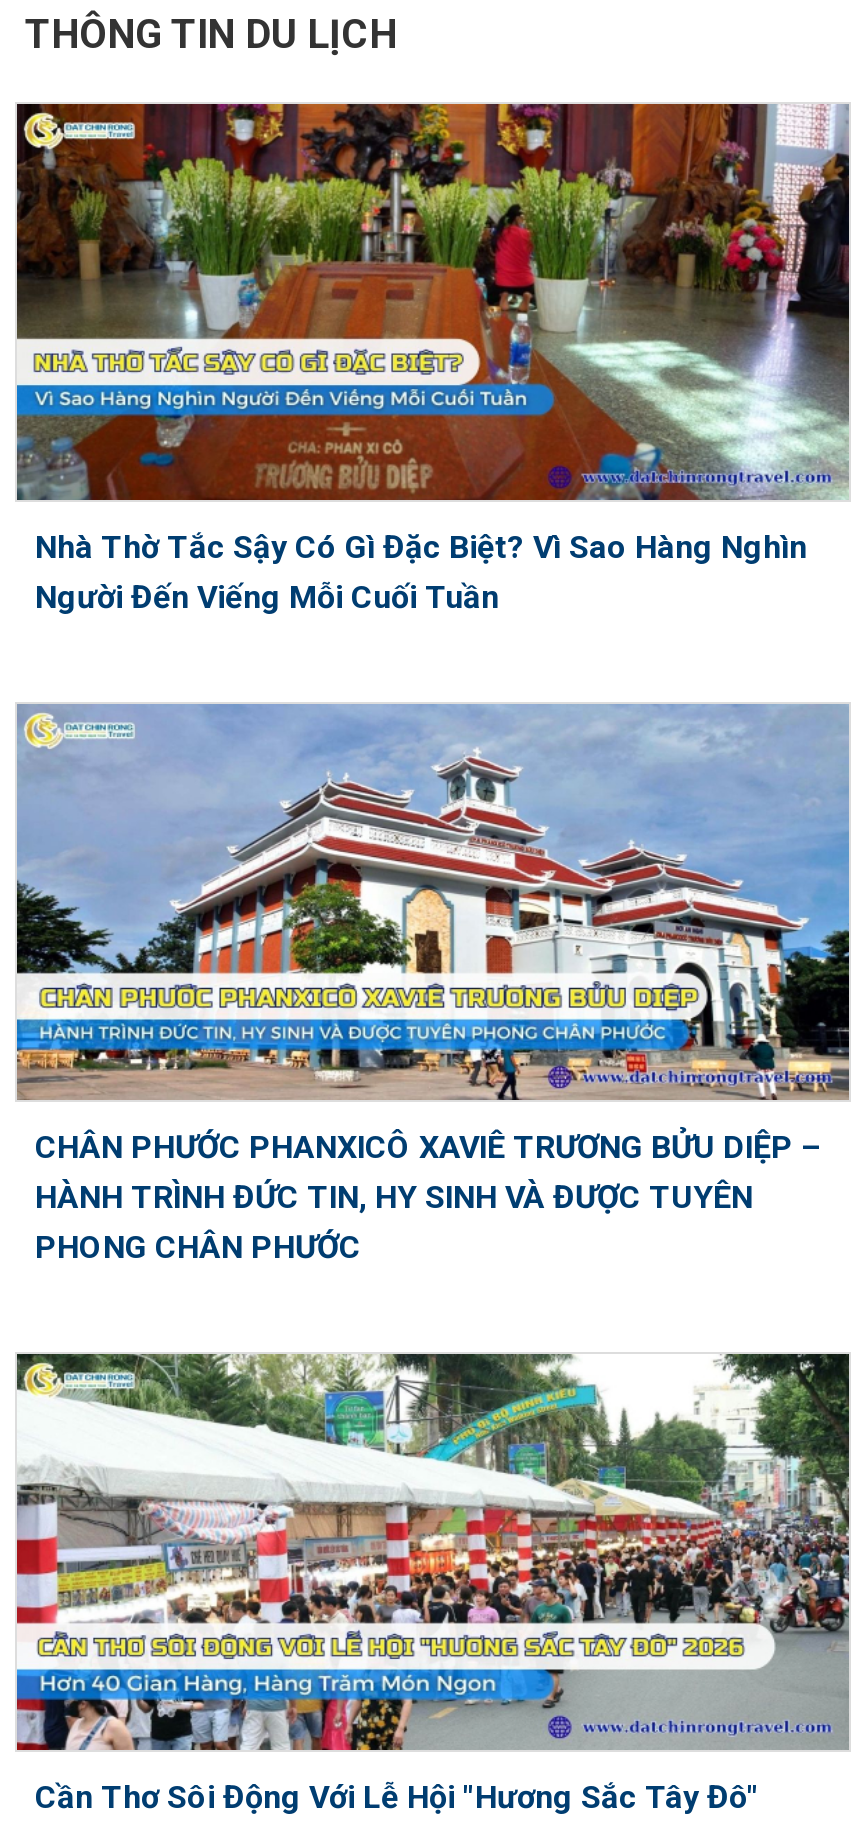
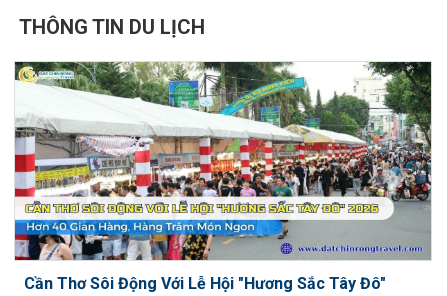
[15,102,849,616] [image] | Nhà Thờ Tắc Sậy Có Gì Đặc Biệt? Vì Sao Hàng Nghìn | Người Đến Viếng Mỗi Cuối Tuần -> none
[15,702,851,1266] [image] | CHÂN PHƯỚC PHANXICÔ XAVIÊ TRƯƠNG BỬU DIỆP – | HÀNH TRÌNH ĐỨC TIN, HY SINH VÀ ĐƯỢC TUYÊN | PHONG CHÂN PHƯỚC -> none

